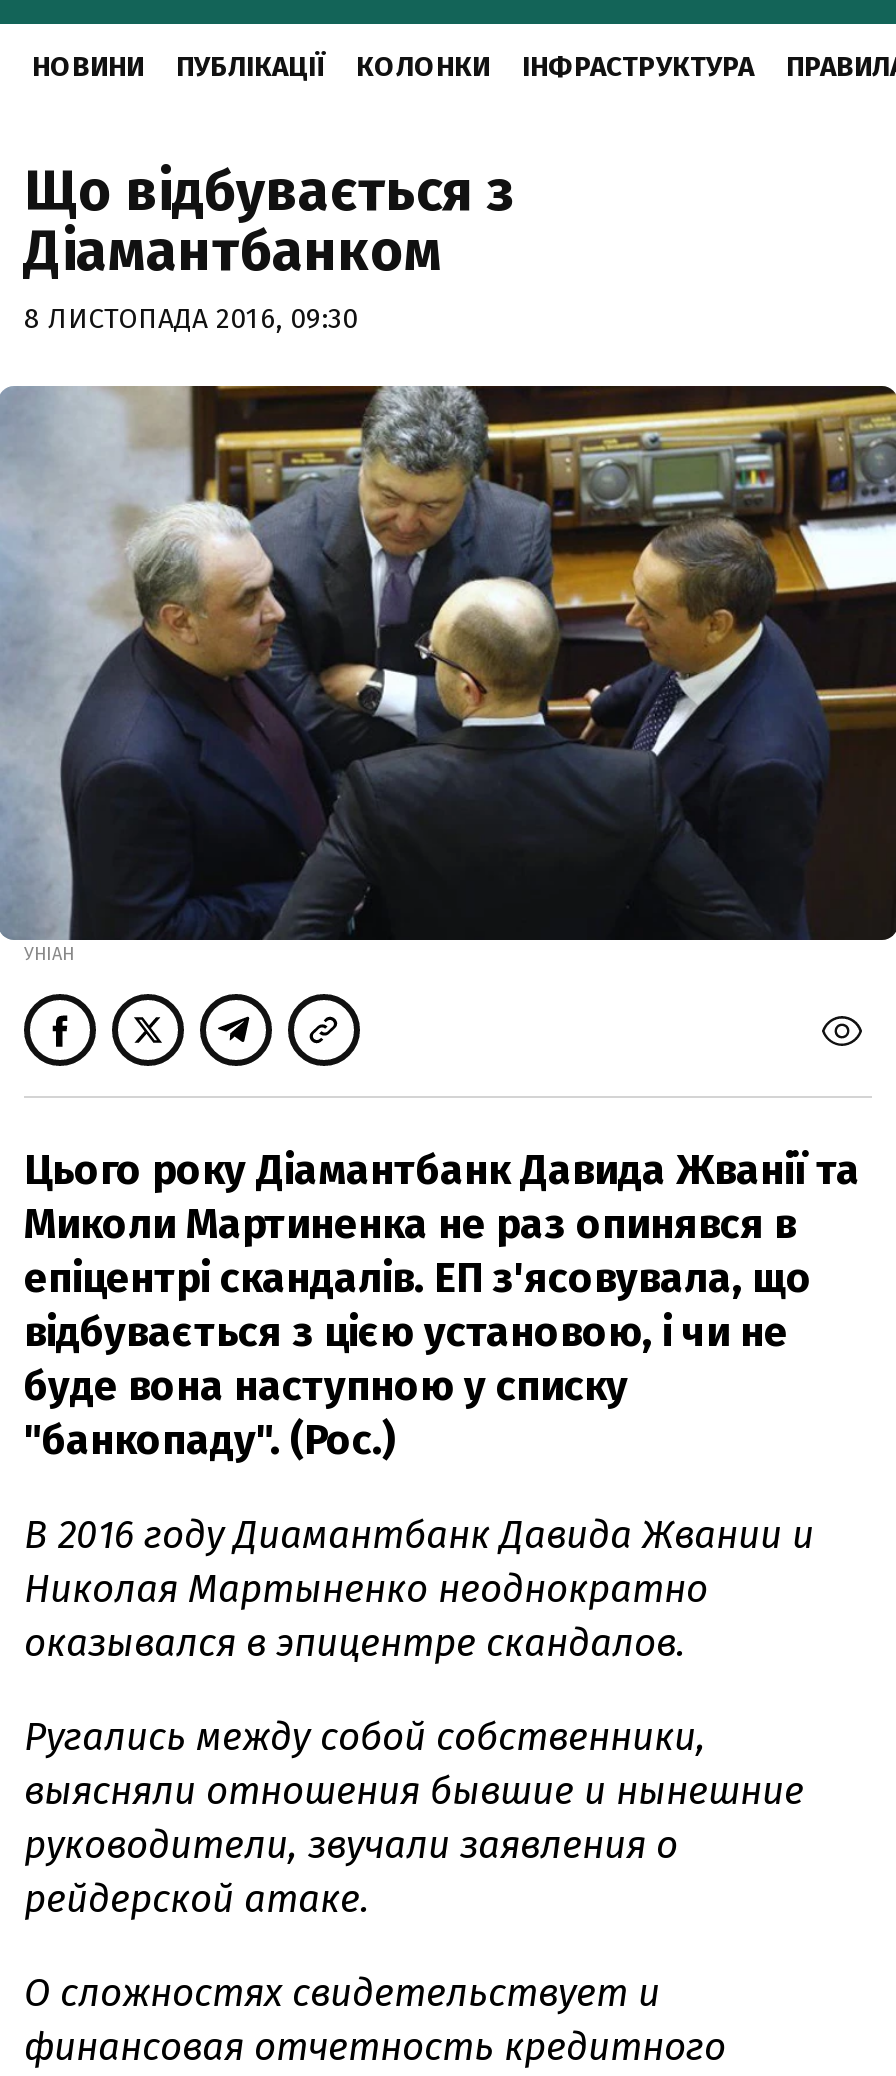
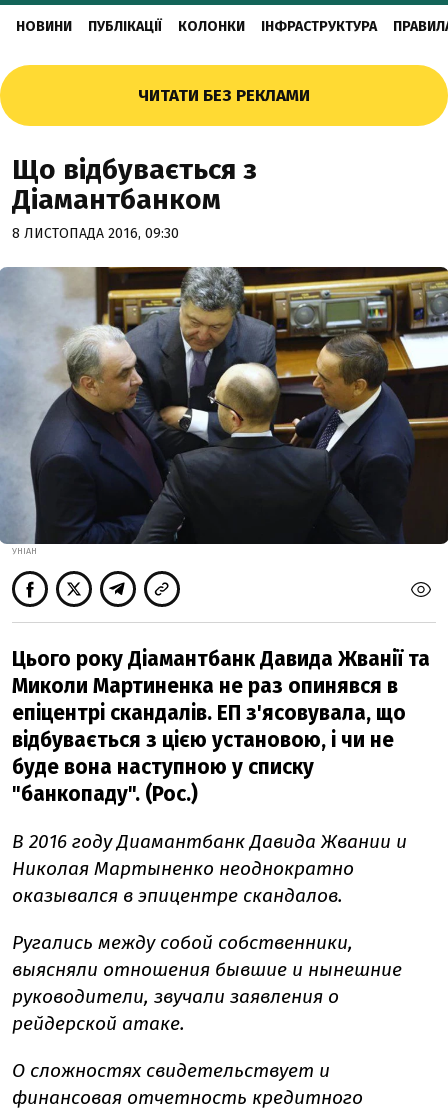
none -> [138,85,310,106] ЧИТАТИ БЕЗ РЕКЛАМИ

